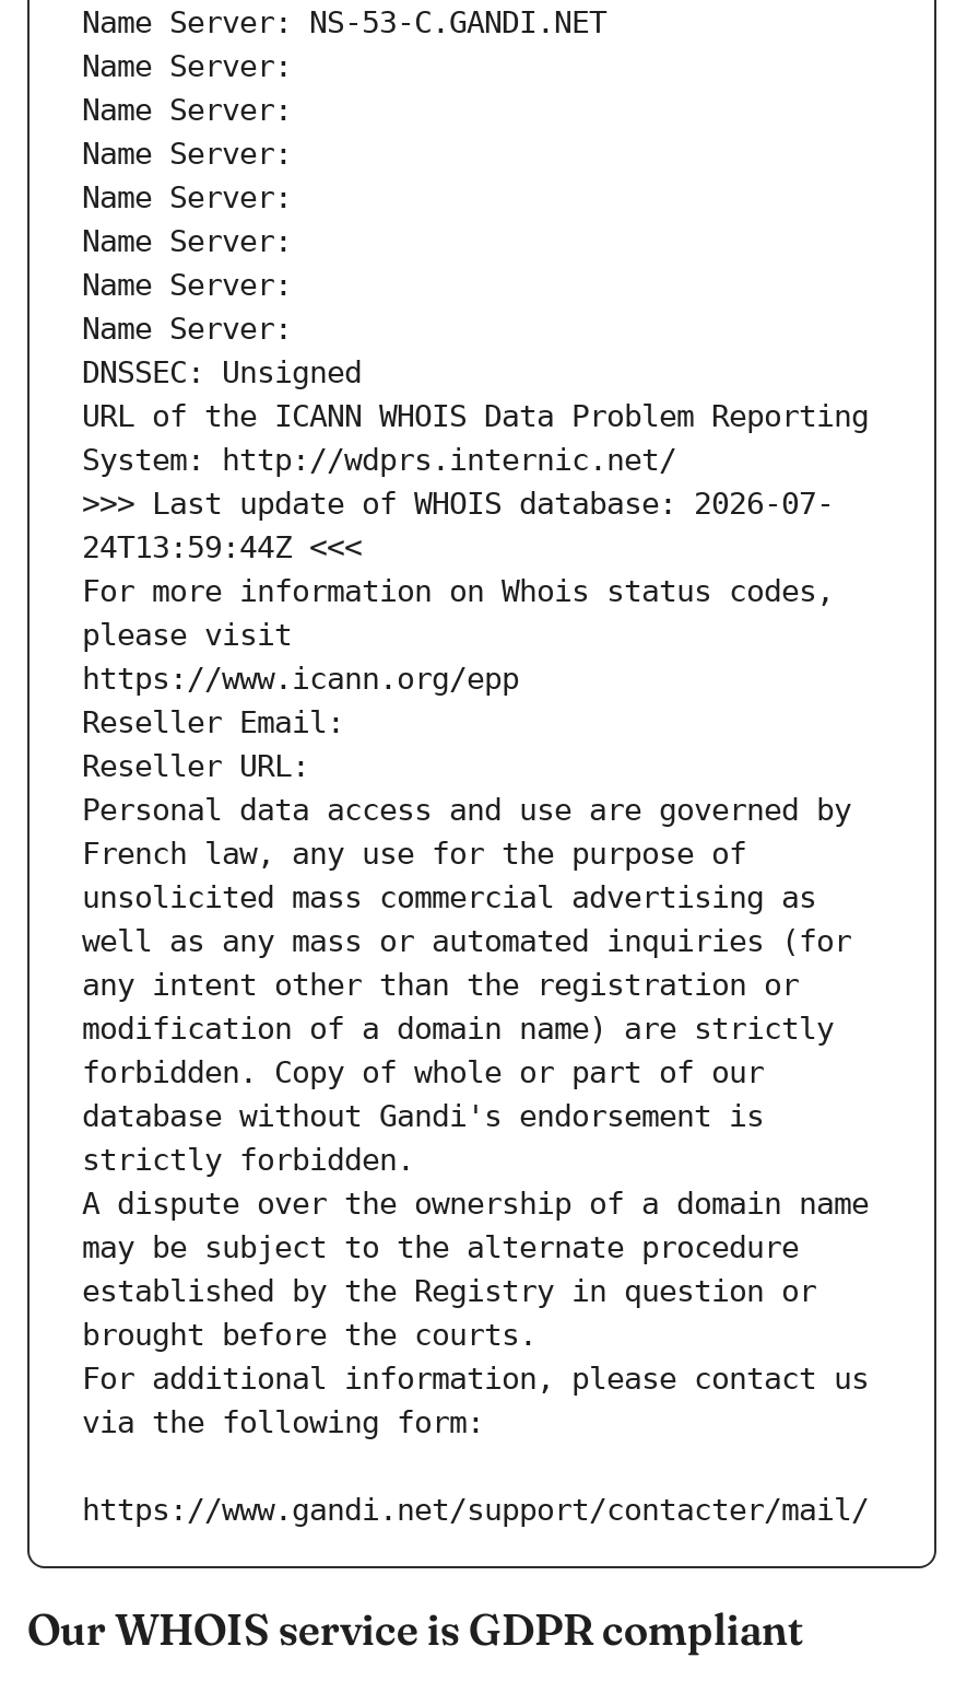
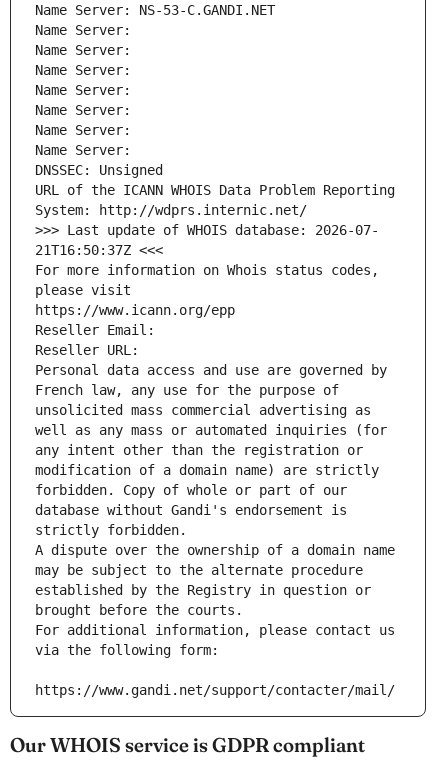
[82,530,362,565] 24T13:59:44Z <<< -> [35,242,163,258] 21T16:50:37Z <<<

